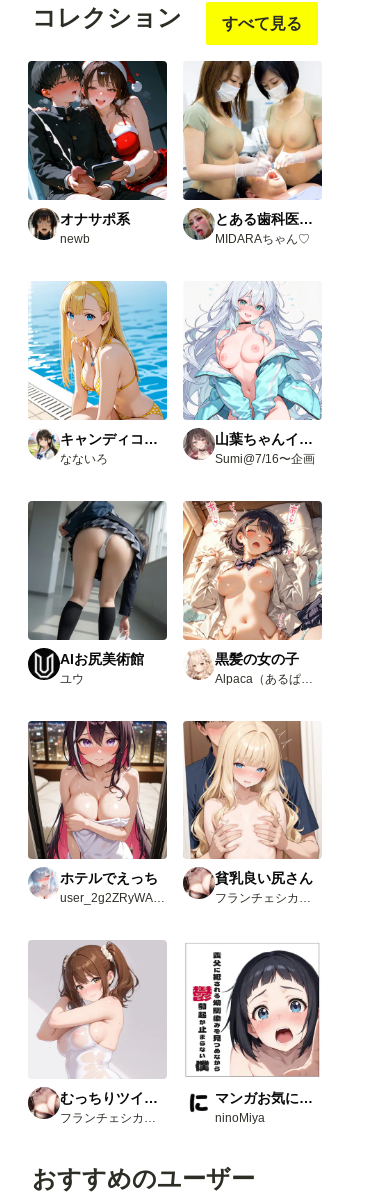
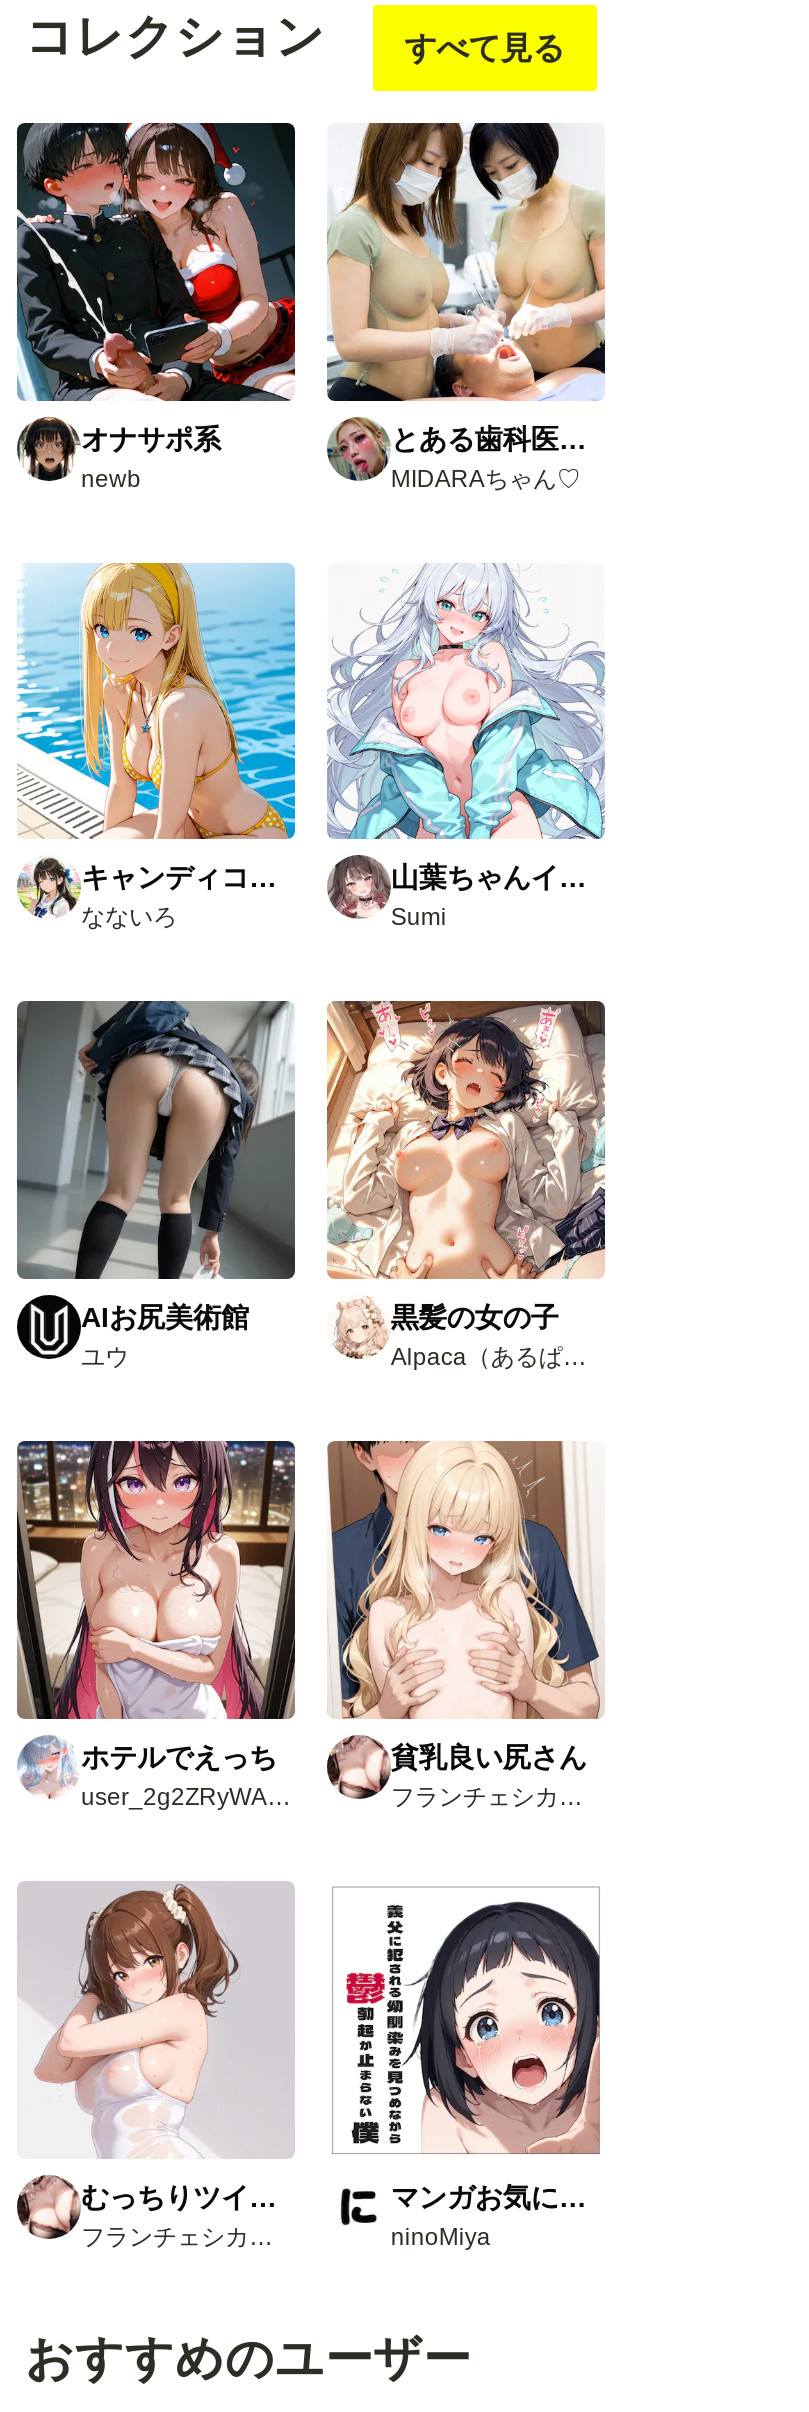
[215,452,315,466] Sumi@7/16〜企画 -> [391,903,447,931] Sumi

